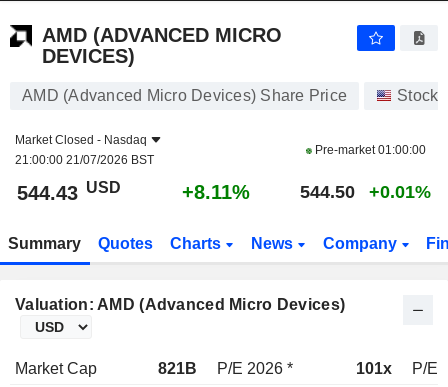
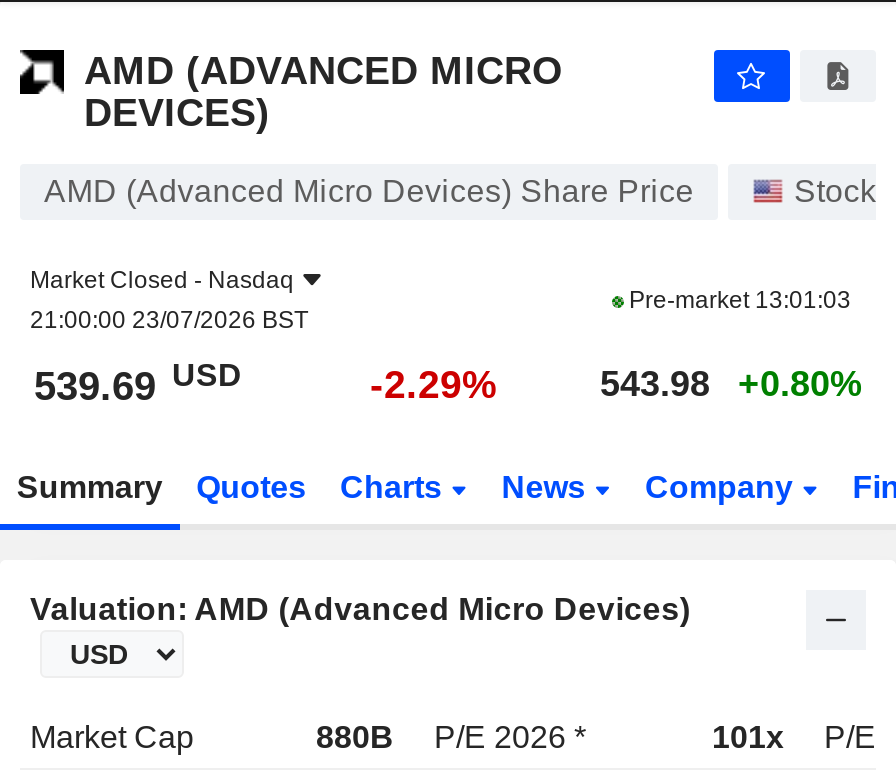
[311,143,425,157] Pre-market 01:00:00 -> [623,286,851,314] Pre-market 13:01:03
[15,153,154,167] 21:00:00 21/07/2026 BST -> [30,306,308,334] 21:00:00 23/07/2026 BST
[17,178,121,204] 544.43 USD -> [34,357,242,408] 539.69 USD
[182,181,250,203] +8.11% -> [370,362,498,406] -2.29%
[300,182,355,202] 544.50 -> [600,364,710,404] 543.98
[369,182,431,202] +0.01% -> [738,364,862,404] +0.80%
[158,360,293,377] 821B P/E 2026 * -> [316,720,586,754] 880B P/E 2026 *

